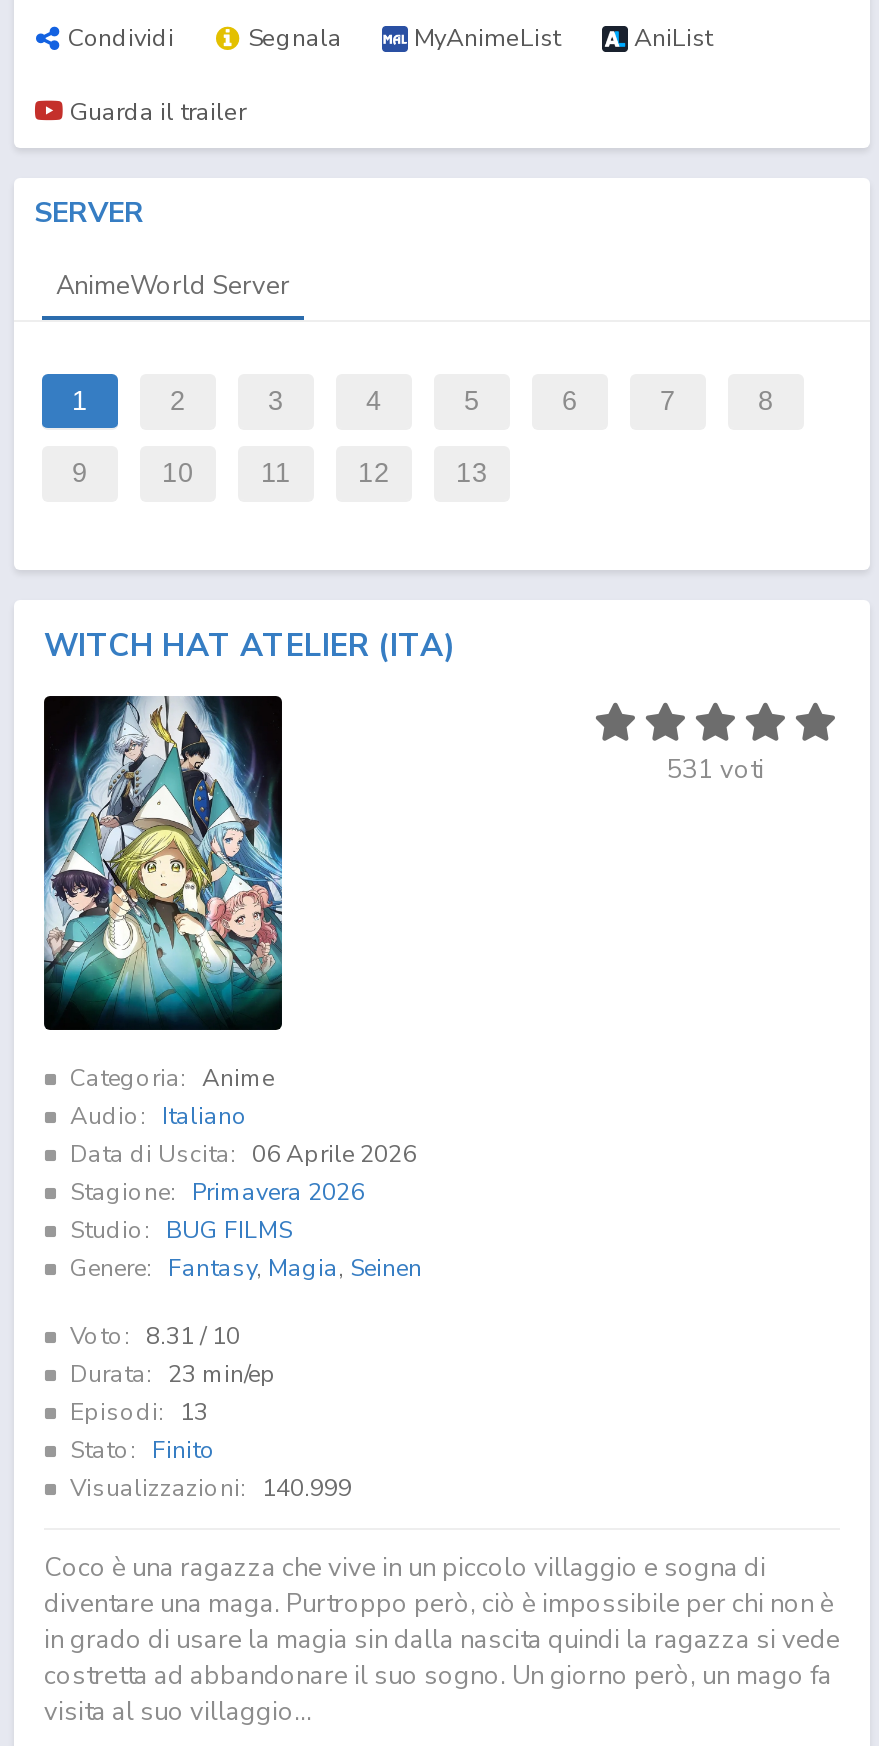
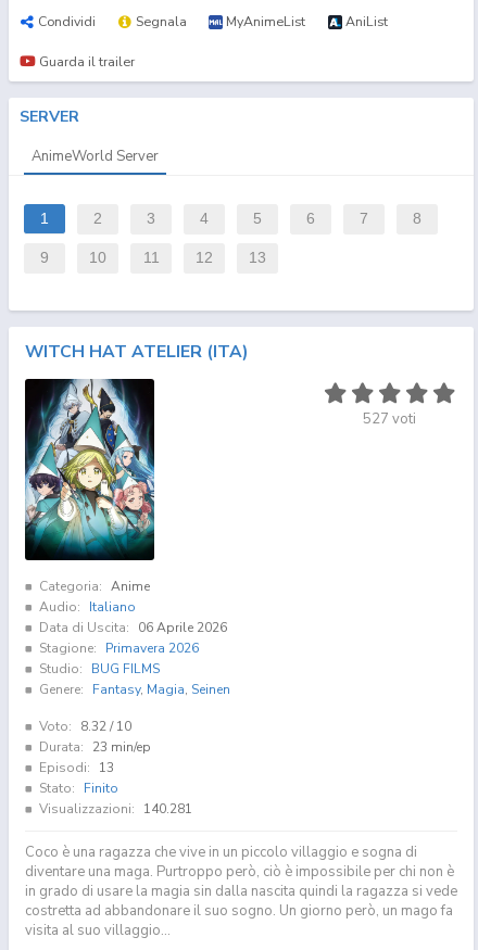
[666,752,764,788] 531 voti -> [363,409,416,429] 527 voti
[70,1320,240,1352] Voto: 8.31 / 10 -> [39,718,131,735] Voto: 8.32 / 10
[70,1472,352,1504] Visualizzazioni: 140.999 -> [39,800,192,818] Visualizzazioni: 140.281

